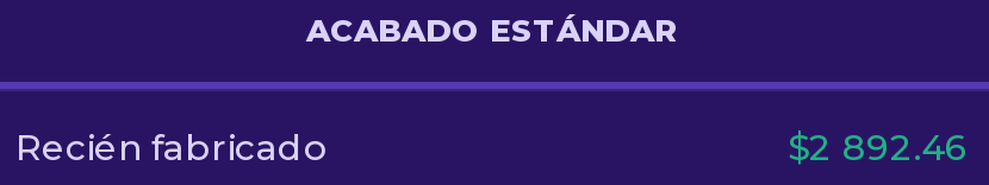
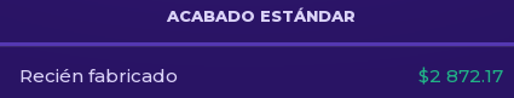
[788,125,969,170] $2 892.46 -> [418,64,503,87] $2 872.17

